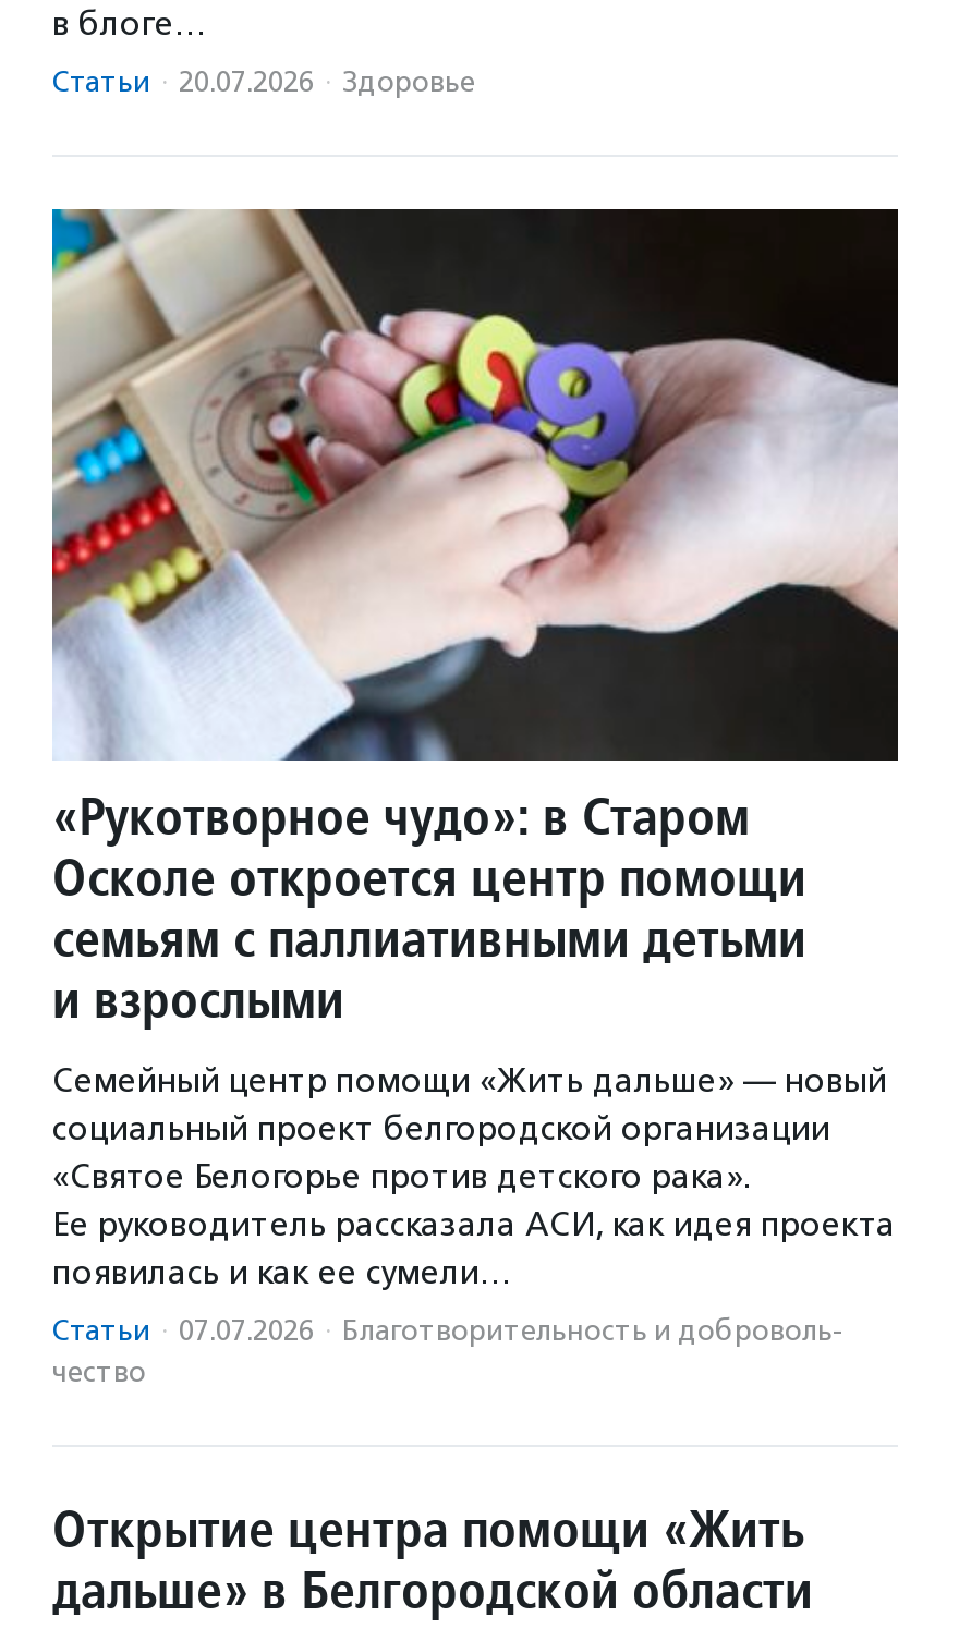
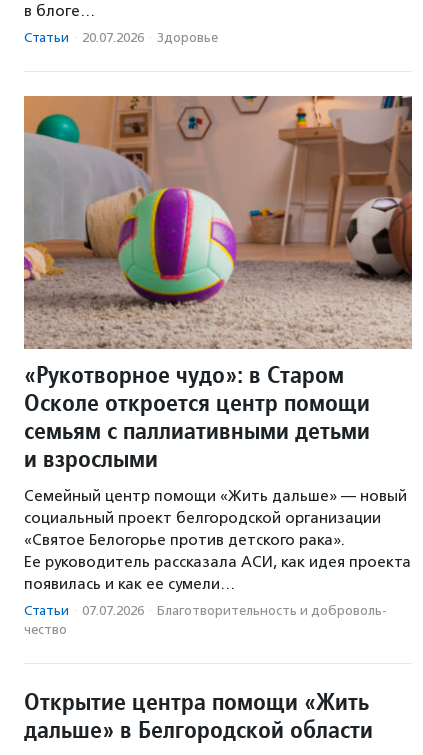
[50,207,900,763] [image] -> [23,95,413,350] [image]

